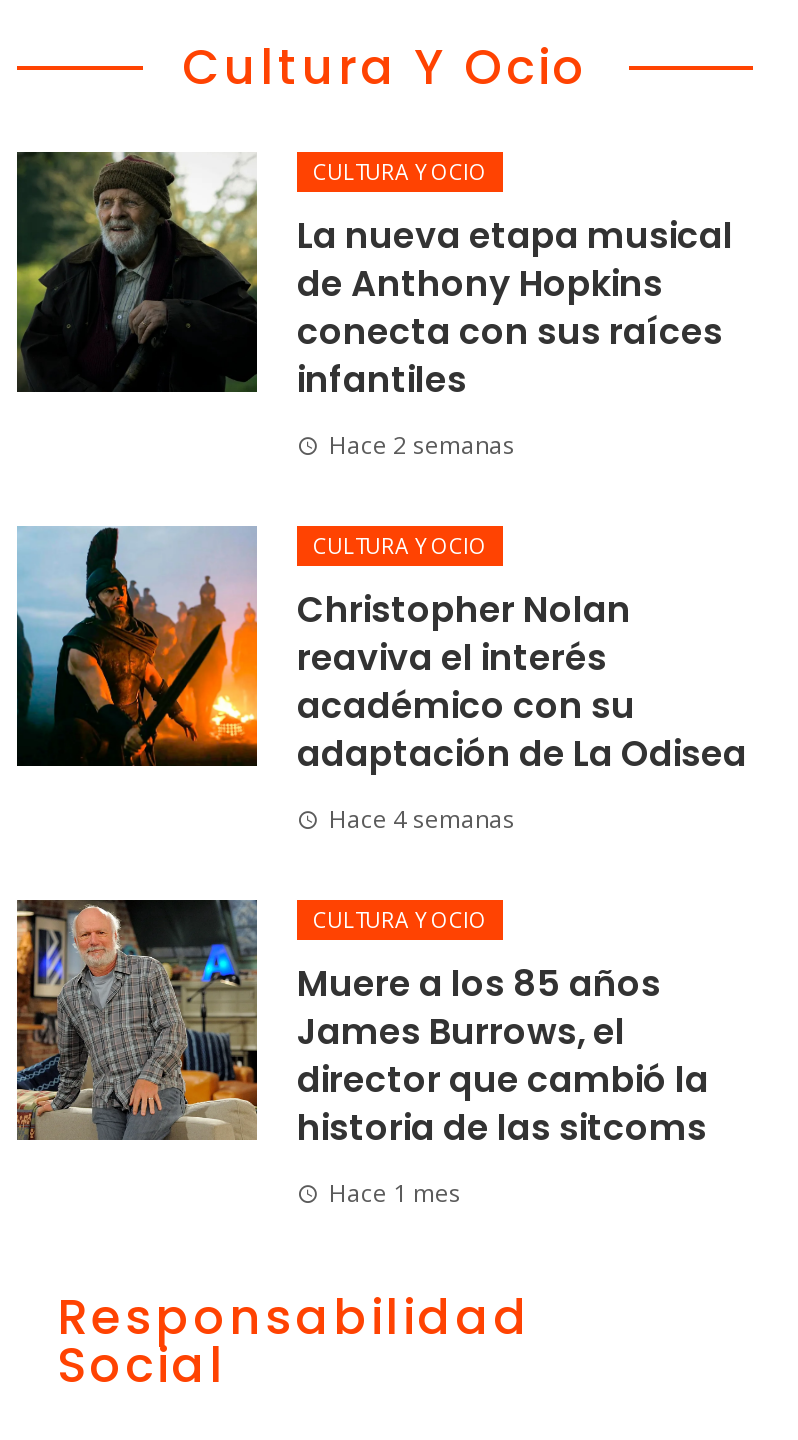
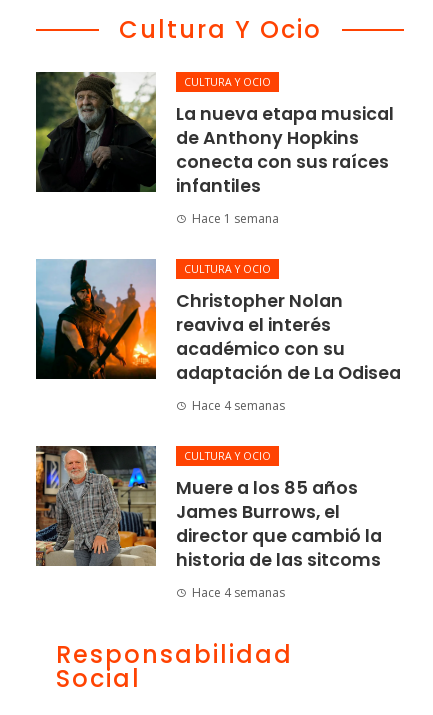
[329,427,515,461] Hace 2 semanas -> [192,210,279,227] Hace 1 semana
[329,1175,461,1209] Hace 1 mes -> [192,584,285,601] Hace 4 semanas

